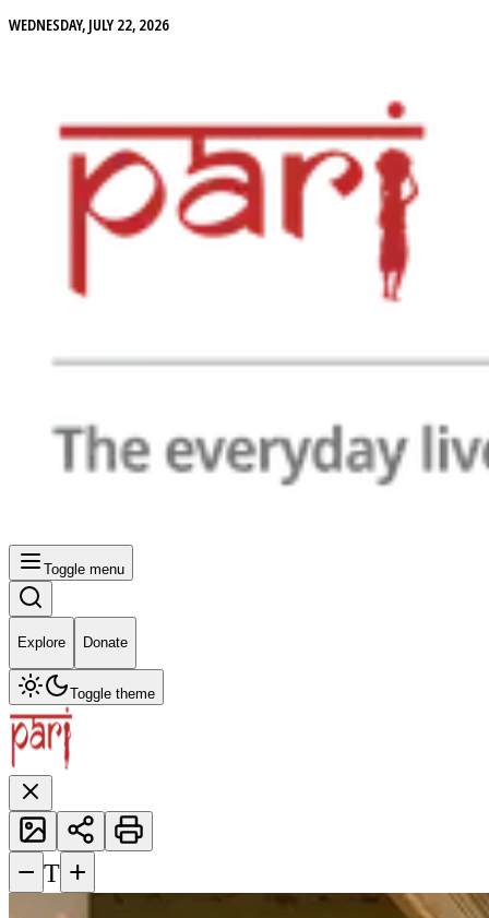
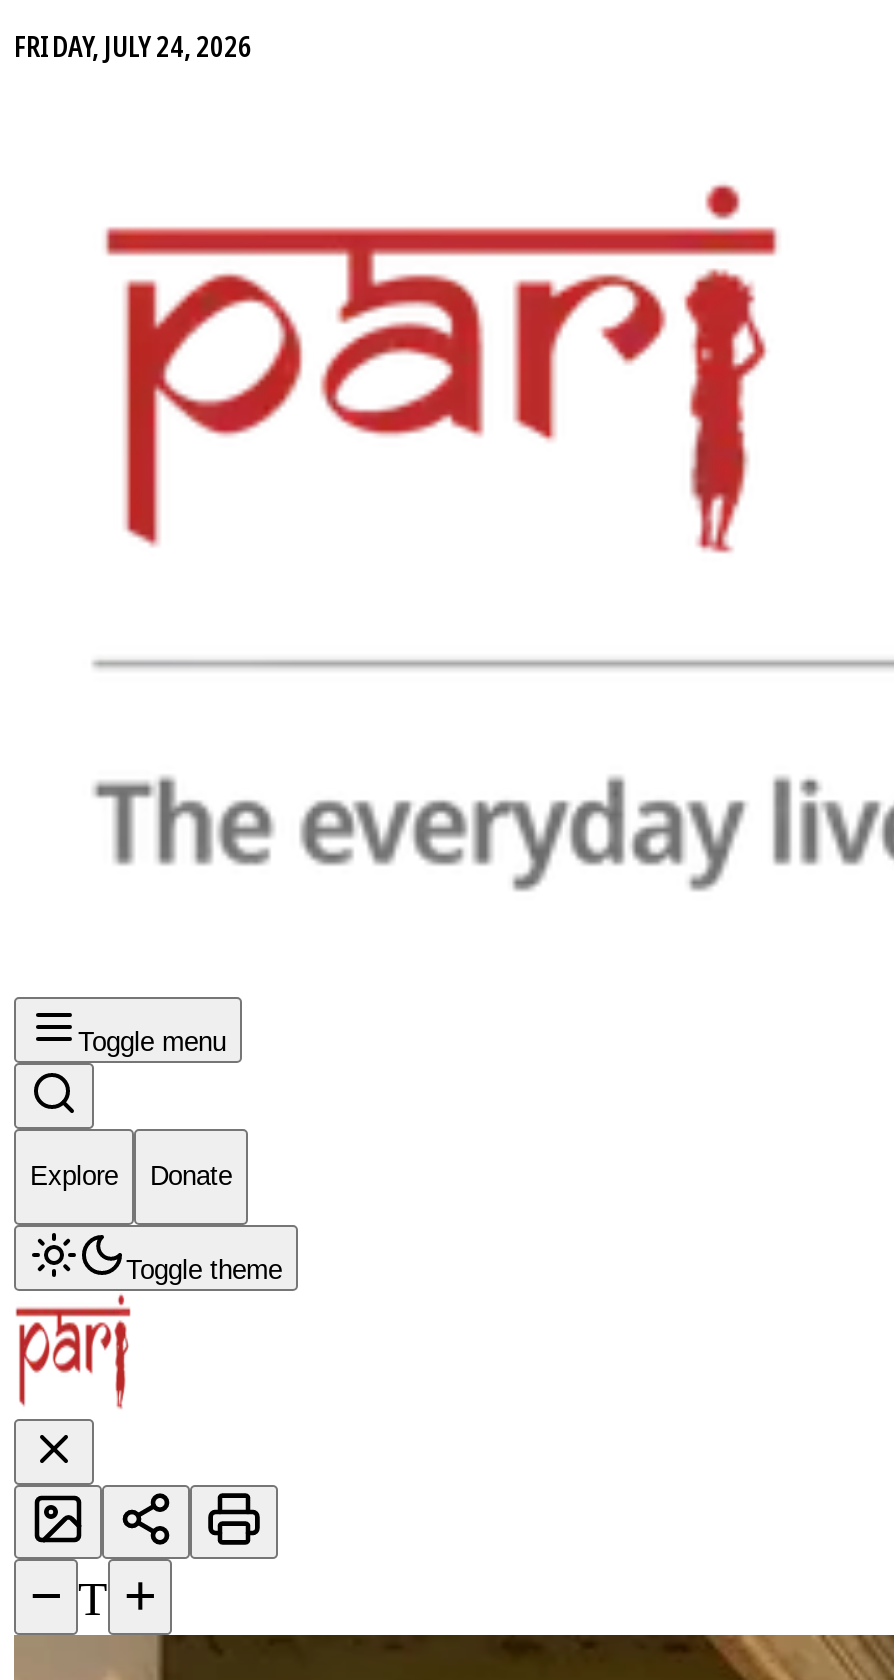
[9,14,169,35] WEDNESDAY, JULY 22, 2026 -> [14,27,252,65] FRIDAY, JULY 24, 2026

